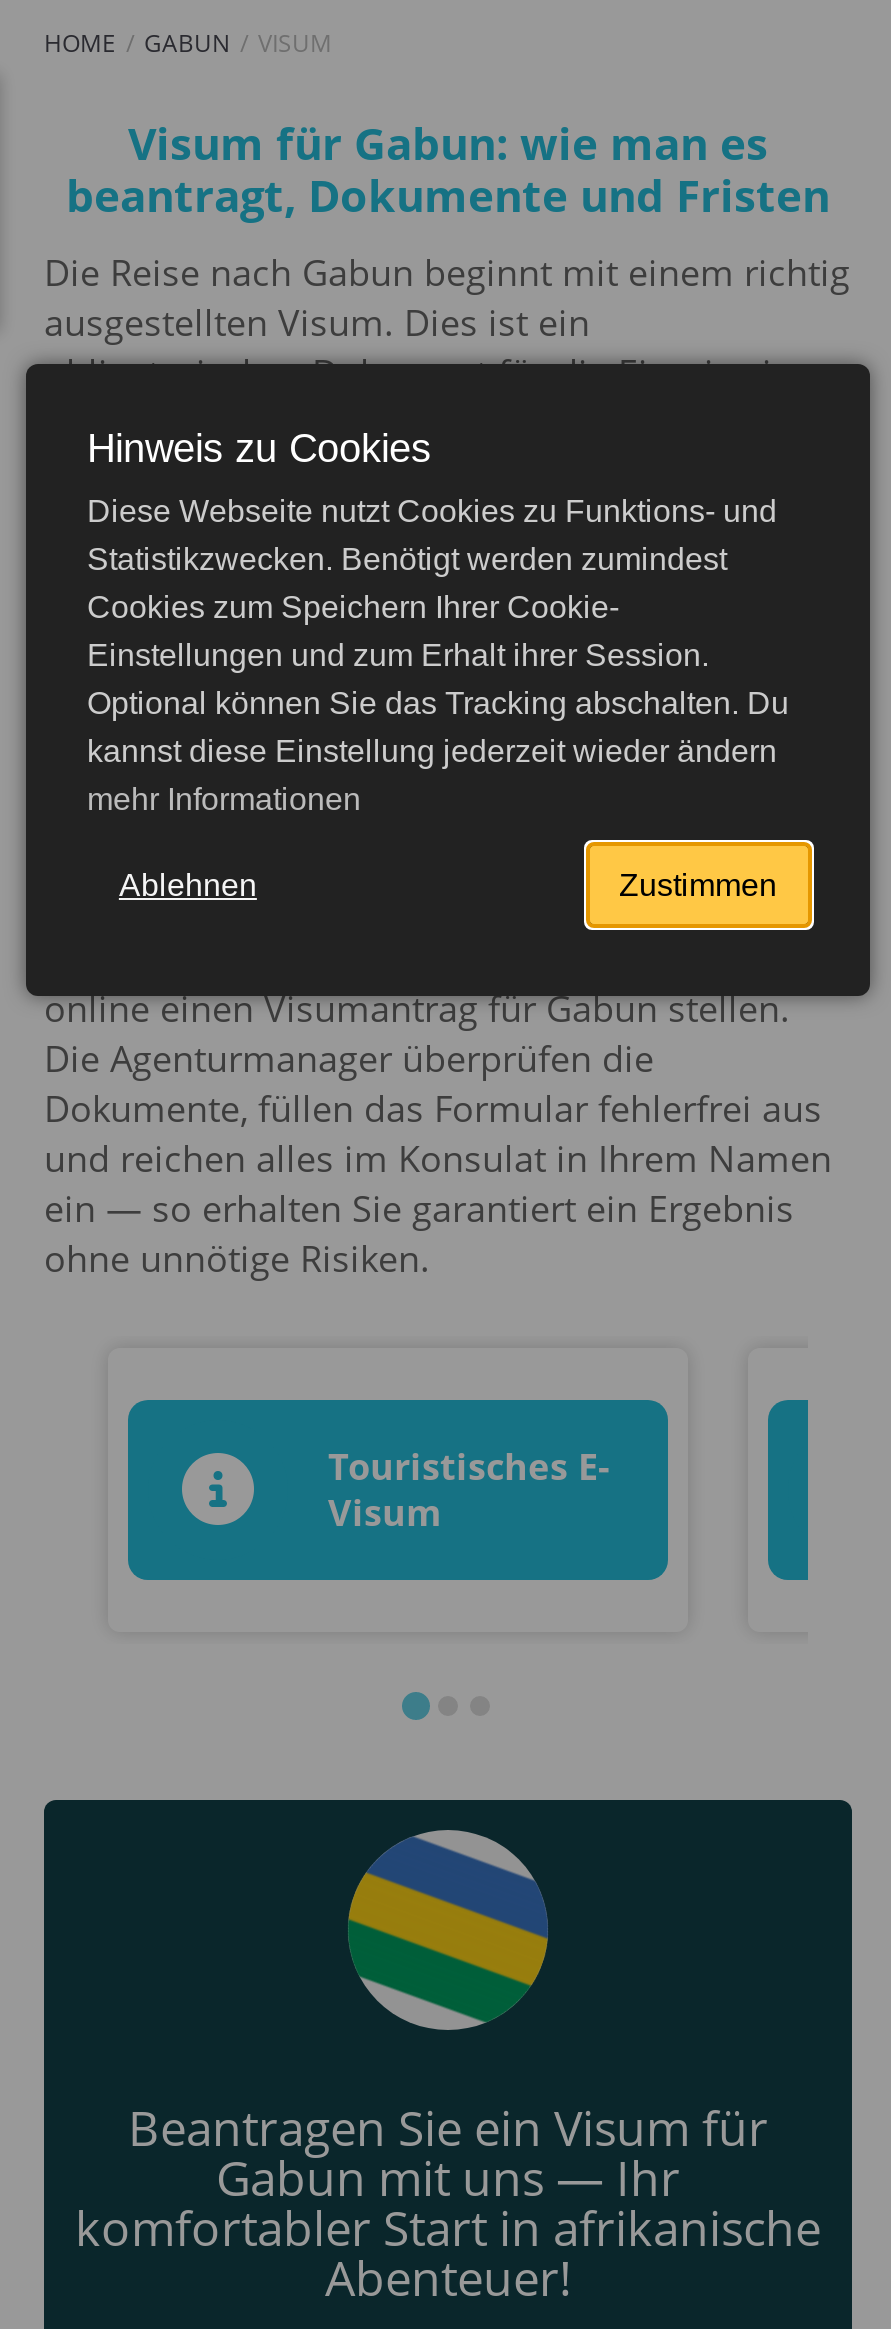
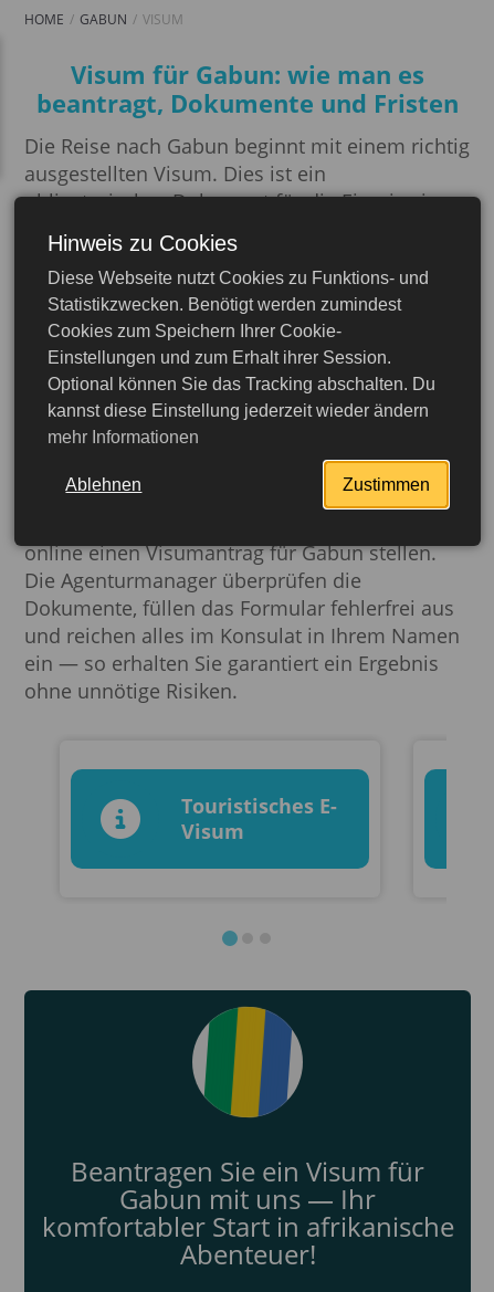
[348,1828,548,2032] [image] -> [191,1006,304,1118] [image]

